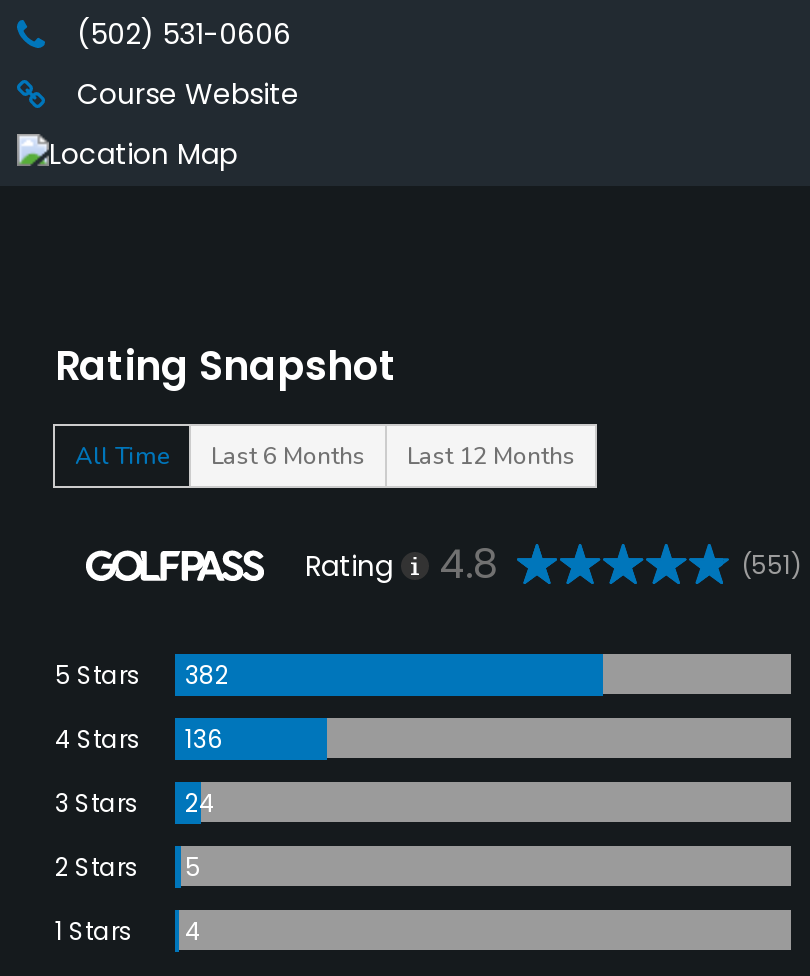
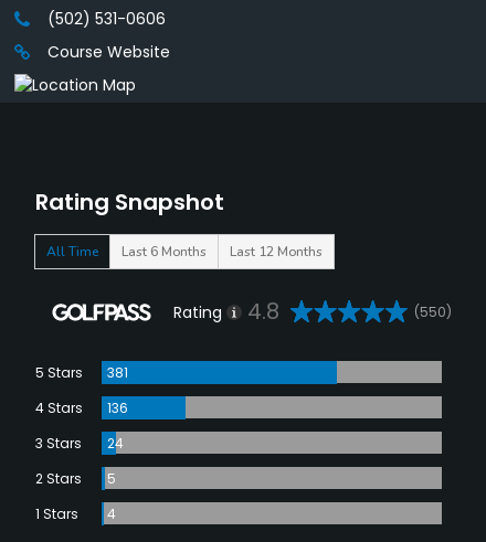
[741,548,801,582] (551) -> [414,302,452,321] (550)
[55,658,229,693] 5 Stars 382 -> [35,363,128,382] 5 Stars 381

